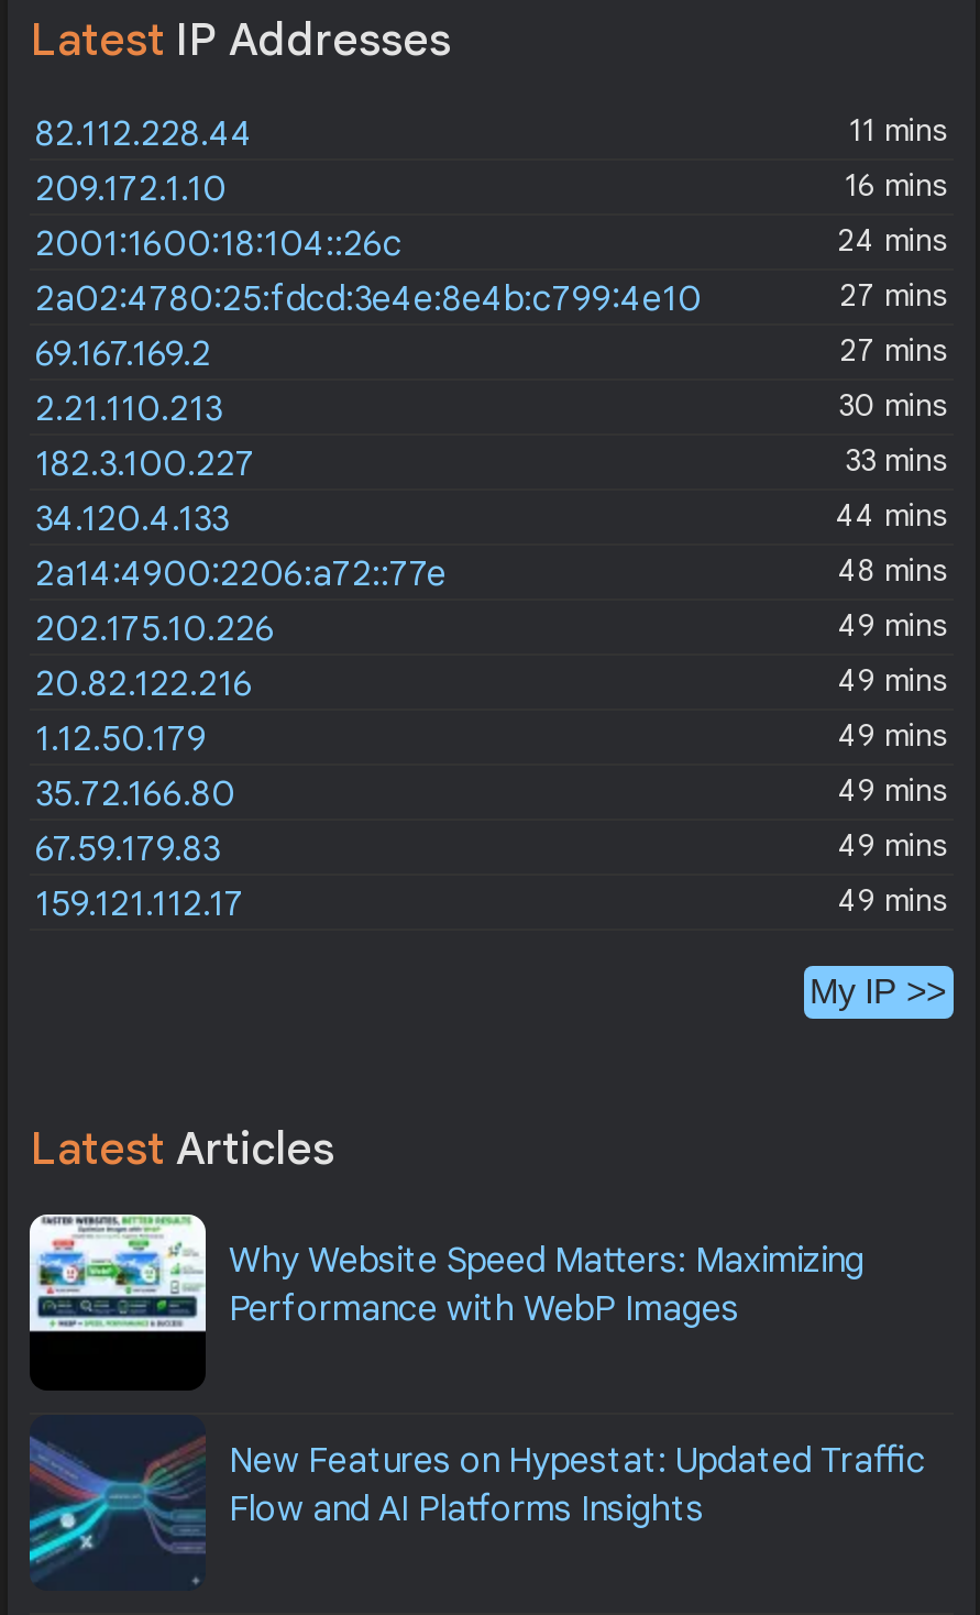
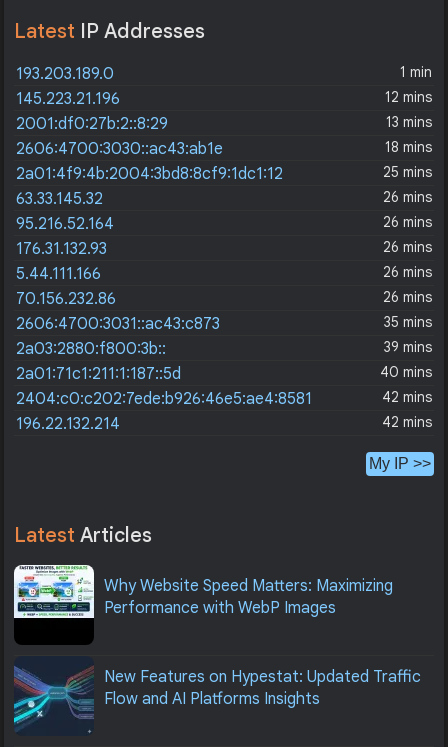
[35,110,948,927] 82.112.228.44 | 11 mins | 209.172.1.10 | 16 mins | 2001:1600:18:104::26c | 24 mins | 2a02:4780:25:fdcd:3e4e:8e4b:c799:4e10 | 27 mins | 69.167.169.2 | 27 mins | 2.21.110.213 | 30 mins | 182.3.100.227 | 33 mins | 34.120.4.133 | 44 mins | 2a14:4900:2206:a72::77e | 48 mins | 202.175.10.226 | 49 mins | 20.82.122.216 | 49 mins | 1.12.50.179 | 49 mins | 35.72.166.80 | 49 mins | 67.59.179.83 | 49 mins | 159.121.112.17 | 49 mins -> [16,63,431,434] 193.203.189.0 | 1 min | 145.223.21.196 | 12 mins | 2001:df0:27b:2::8:29 | 13 mins | 2606:4700:3030::ac43:ab1e | 18 mins | 2a01:4f9:4b:2004:3bd8:8cf9:1dc1:12 | 25 mins | 63.33.145.32 | 26 mins | 95.216.52.164 | 26 mins | 176.31.132.93 | 26 mins | 5.44.111.166 | 26 mins | 70.156.232.86 | 26 mins | 2606:4700:3031::ac43:c873 | 35 mins | 2a03:2880:f800:3b:: | 39 mins | 2a01:71c1:211:1:187::5d | 40 mins | 2404:c0:c202:7ede:b926:46e5:ae4:8581 | 42 mins | 196.22.132.214 | 42 mins

